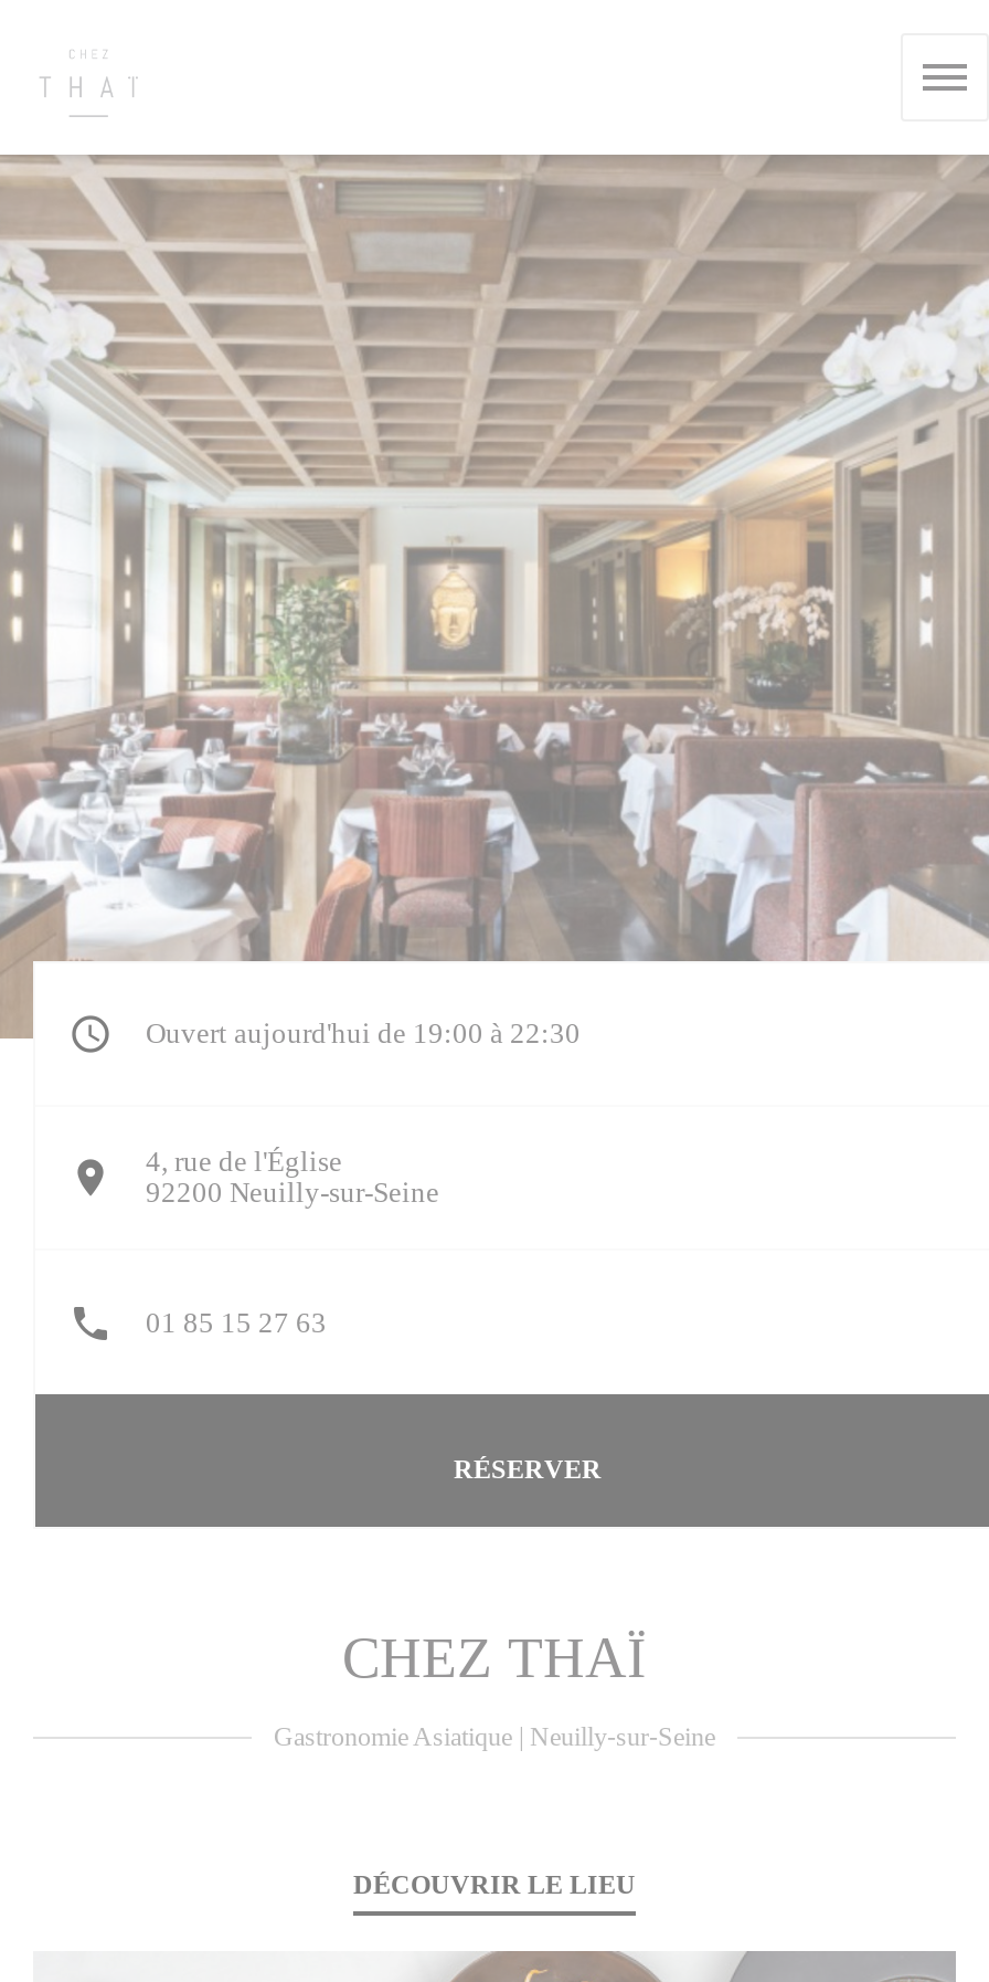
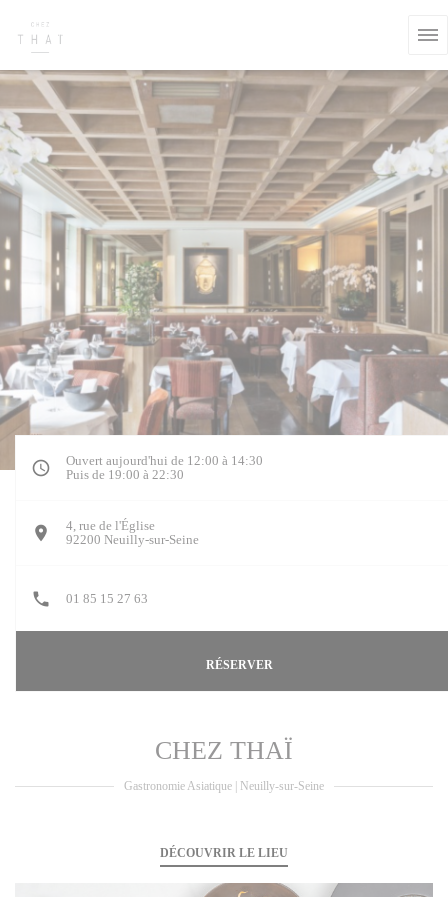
[146,1016,581,1050] Ouvert aujourd'hui de 19:00 à 22:30 -> [66,453,263,482] Ouvert aujourd'hui de 12:00 à 14:30 | Puis de 19:00 à 22:30

